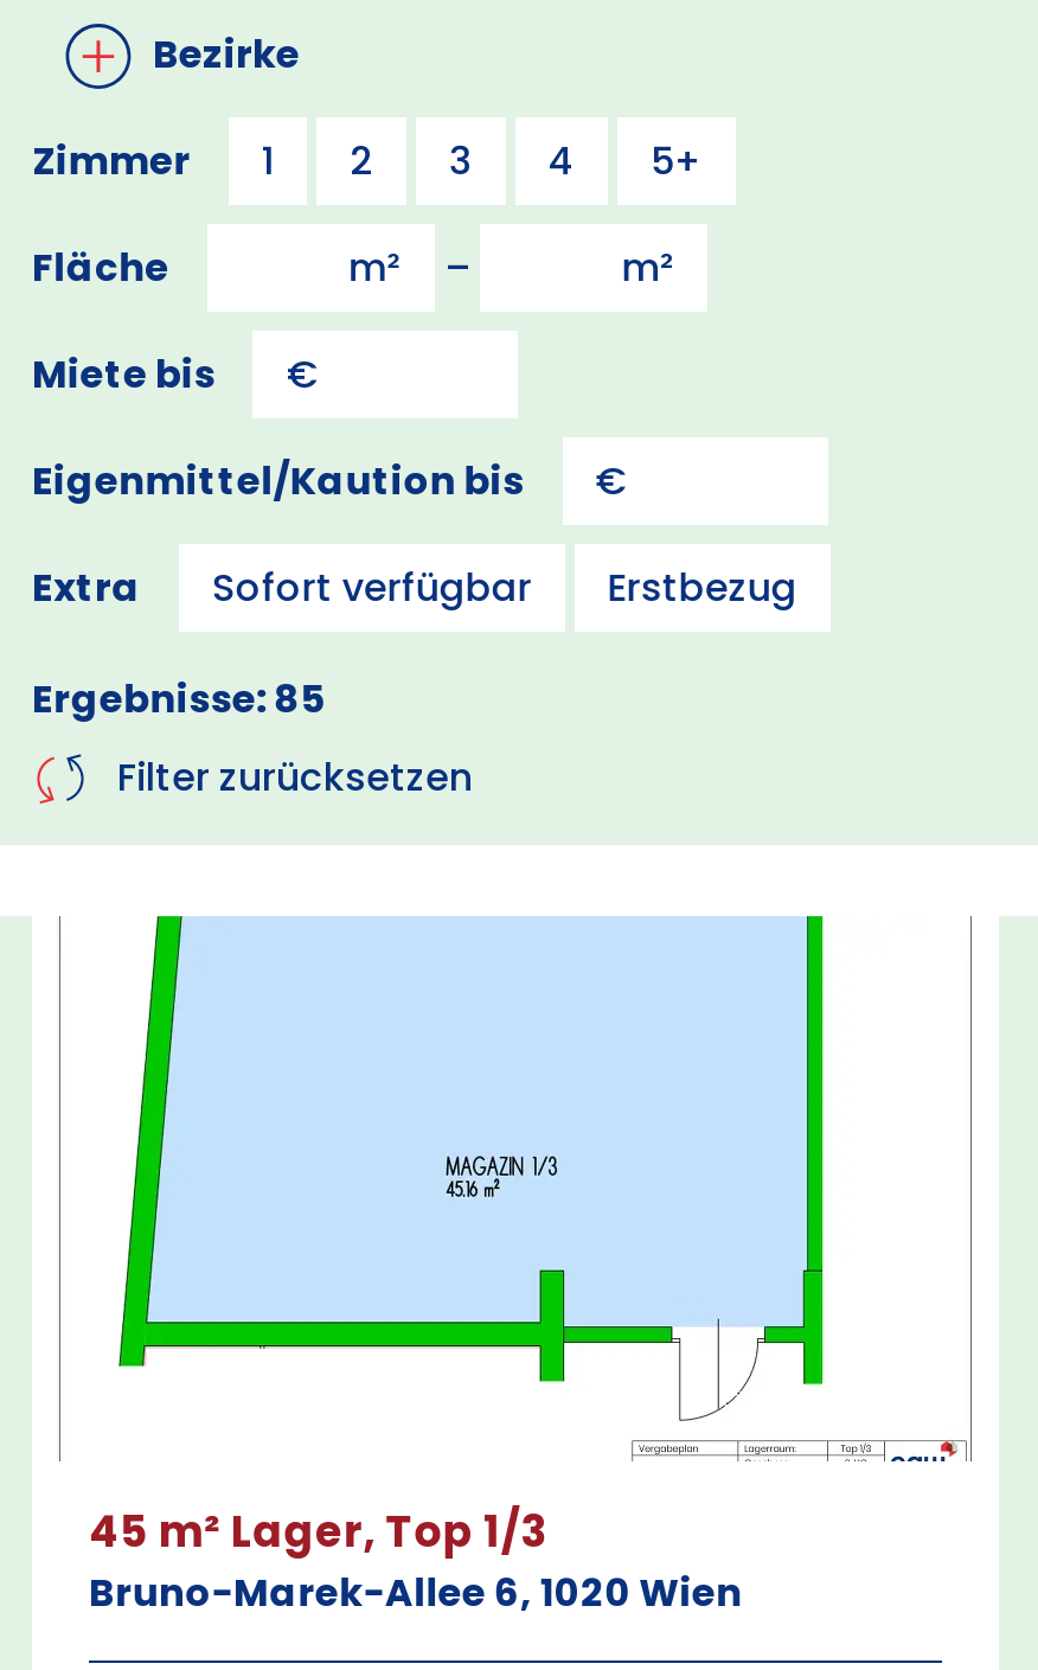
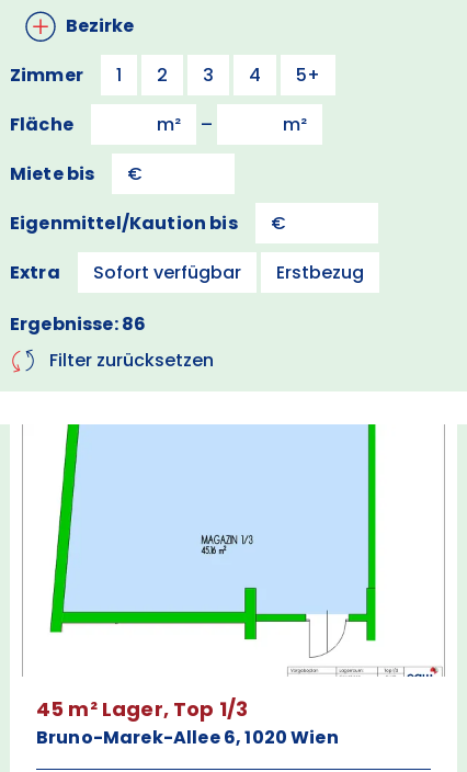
[32,672,324,727] Ergebnisse: 85 -> [10,311,146,337] Ergebnisse: 86

